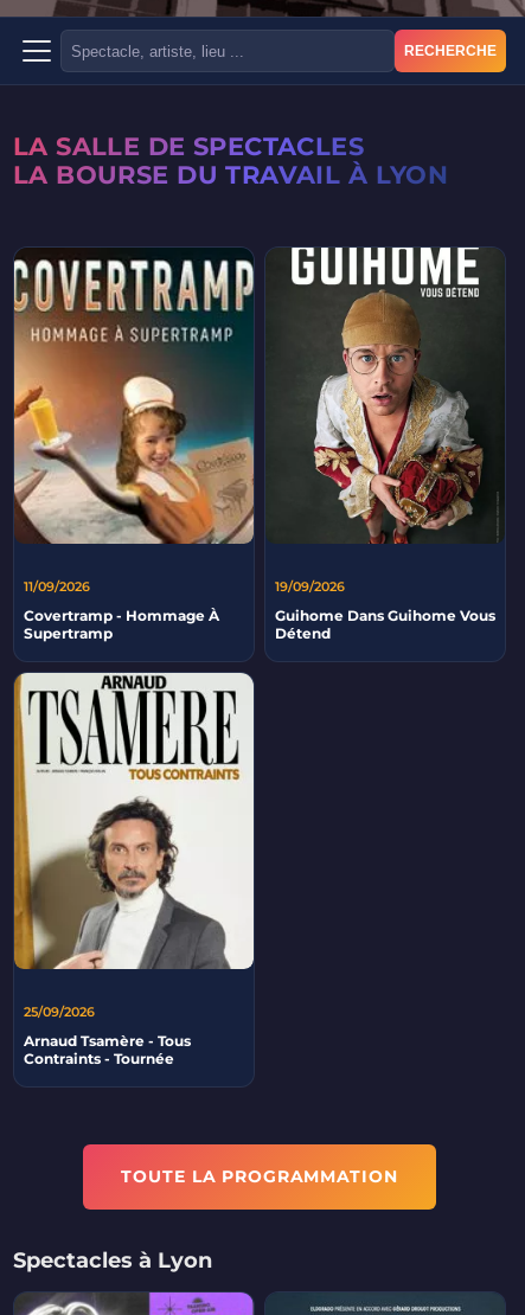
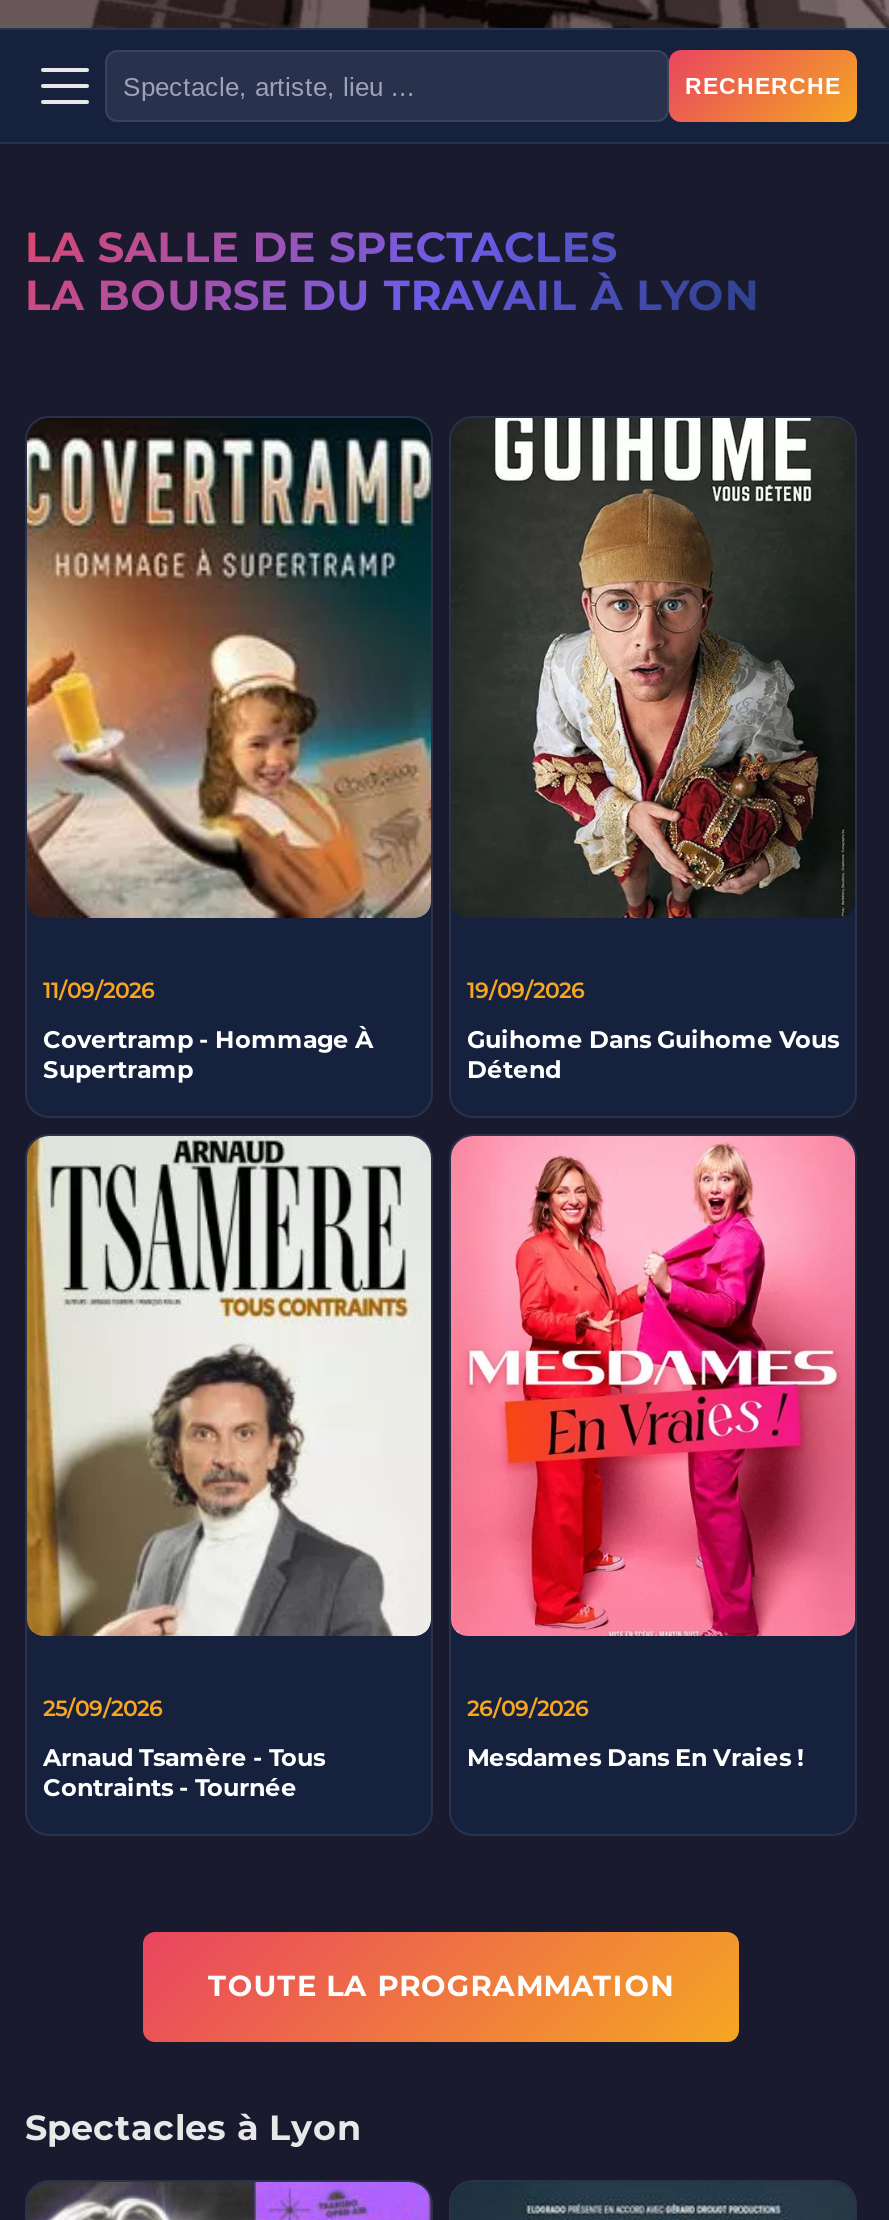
none -> [449,1134,857,1772] [image] | 26/09/2026 | Mesdames Dans En Vraies !

